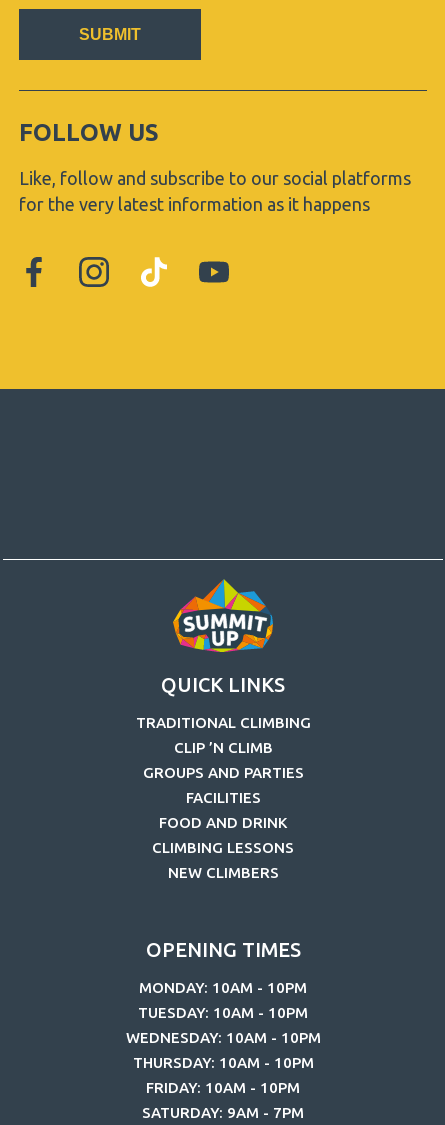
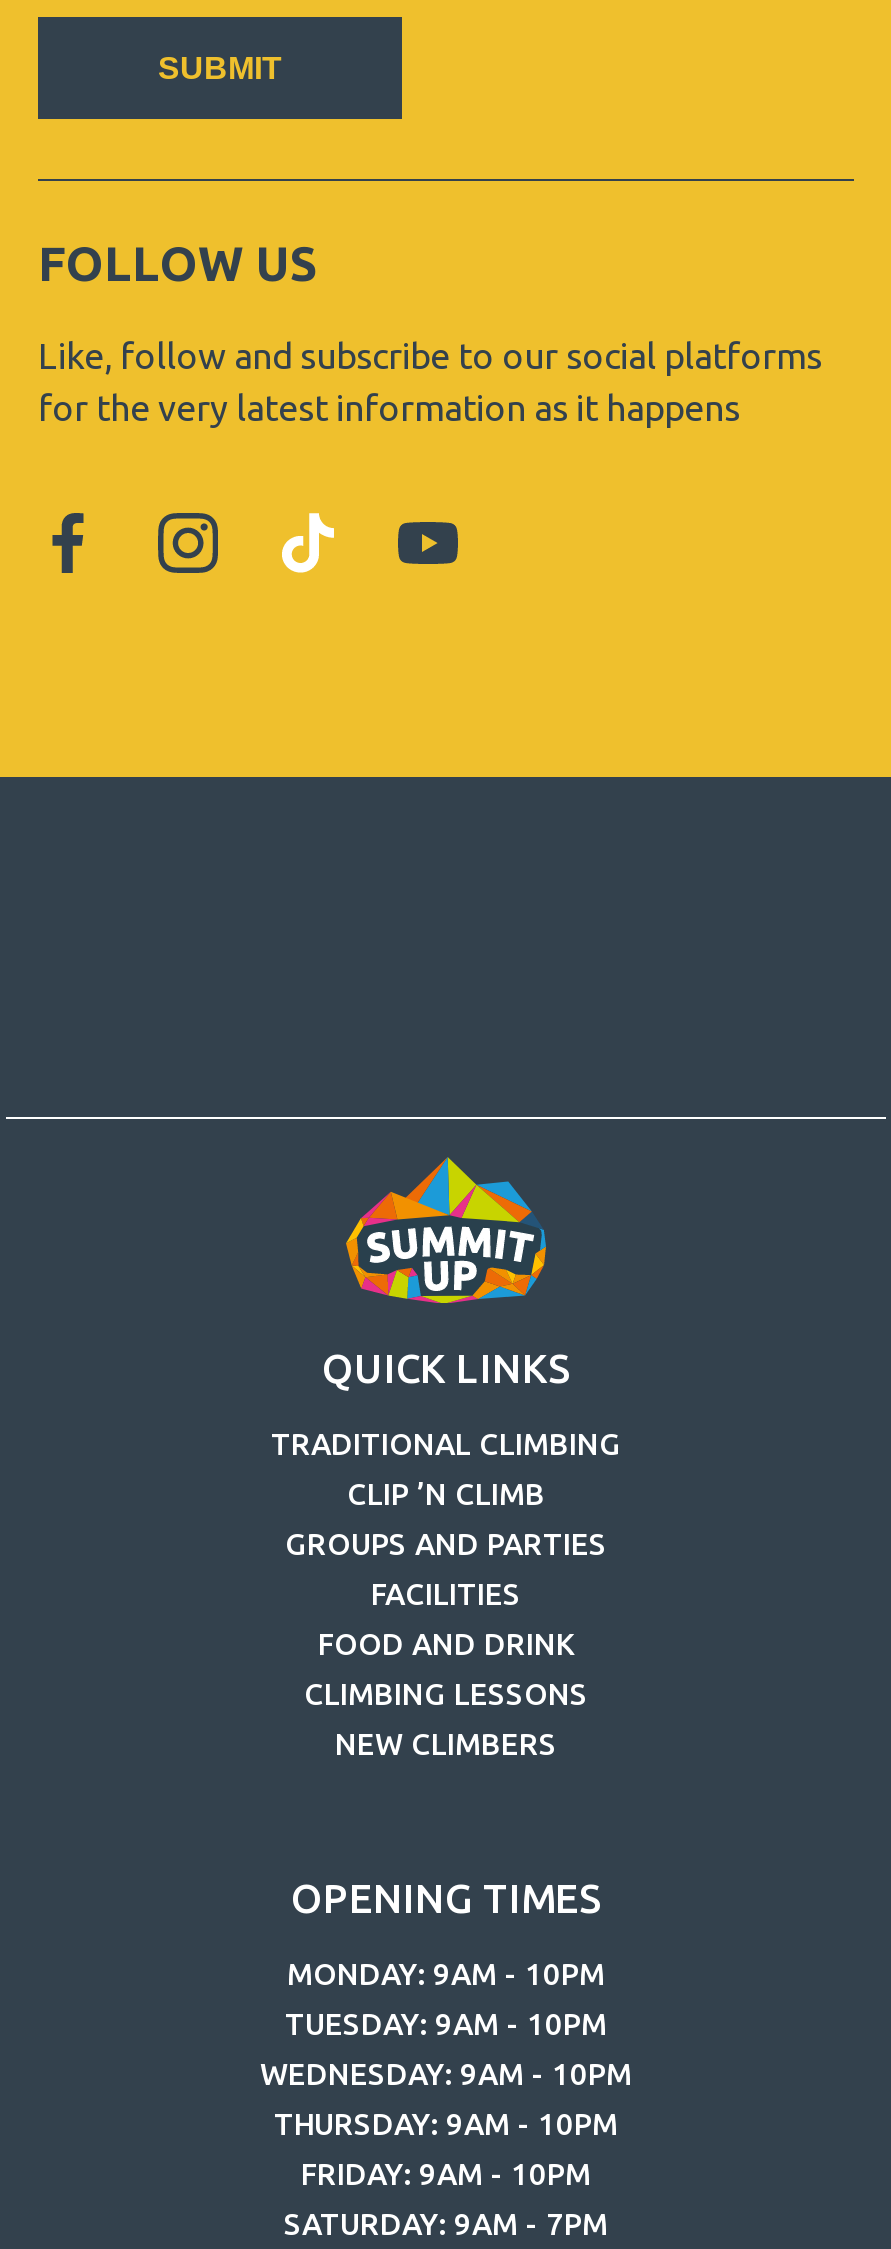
[139,978,307,995] MONDAY: 10AM - 10PM -> [287,1956,605,1990] MONDAY: 9AM - 10PM
[138,1003,308,1020] TUESDAY: 10AM - 10PM -> [285,2006,607,2040] TUESDAY: 9AM - 10PM
[125,1028,320,1045] WEDNESDAY: 10AM - 10PM -> [260,2056,632,2090] WEDNESDAY: 9AM - 10PM
[132,1053,313,1070] THURSDAY: 10AM - 10PM -> [274,2106,618,2140] THURSDAY: 9AM - 10PM
[146,1078,300,1095] FRIDAY: 10AM - 10PM -> [301,2156,591,2190] FRIDAY: 9AM - 10PM

